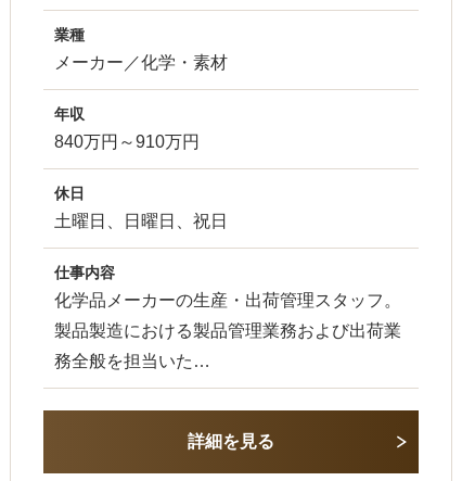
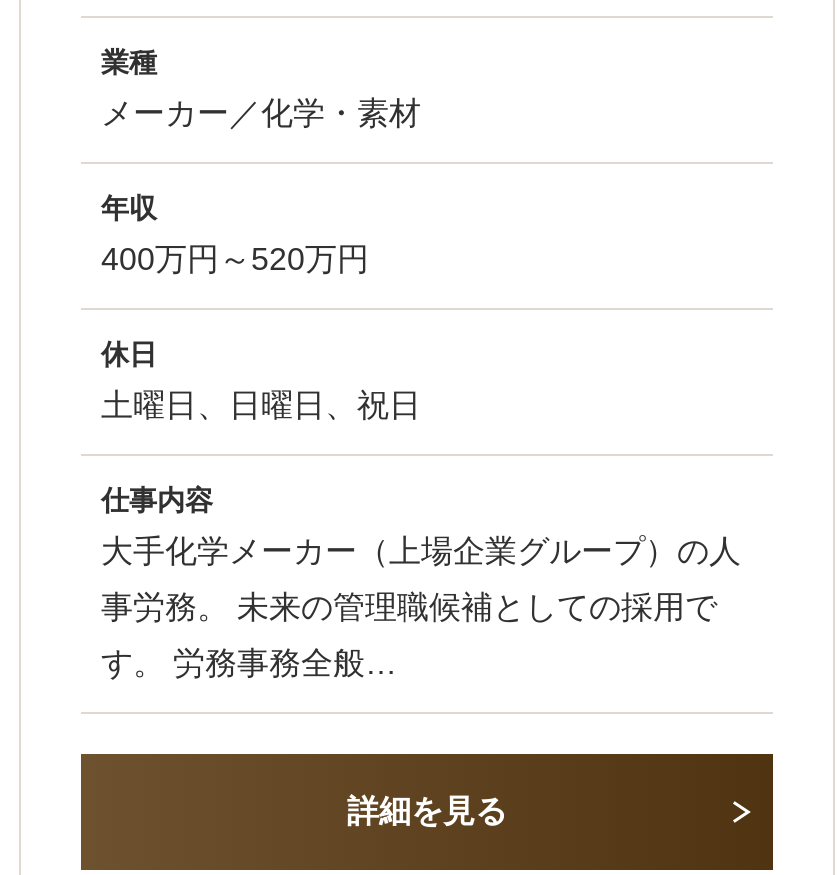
[54,132,200,151] 840万円～910万円 -> [101,242,369,276] 400万円～520万円
[54,291,401,309] 化学品メーカーの生産・出荷管理スタッフ。 -> [101,534,741,568] 大手化学メーカー（上場企業グループ）の人
[54,321,401,340] 製品製造における製品管理業務および出荷業 -> [101,590,717,624] 事労務。 未来の管理職候補としての採用で
[54,352,210,370] 務全般を担当いた… -> [101,646,397,680] す。 労務事務全般…

